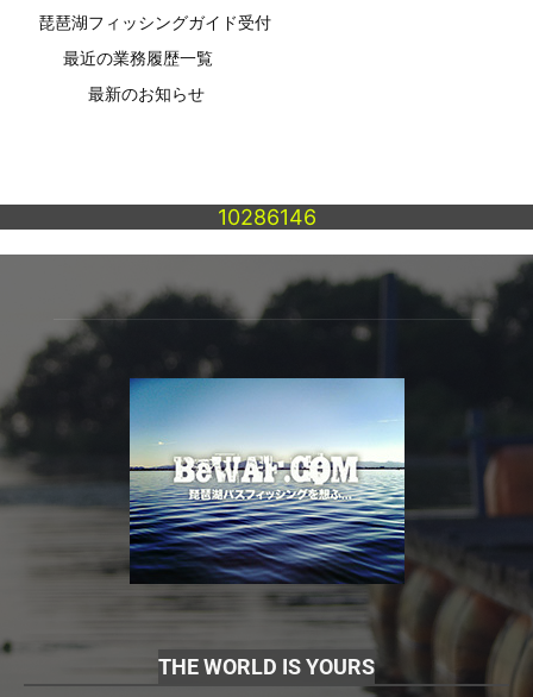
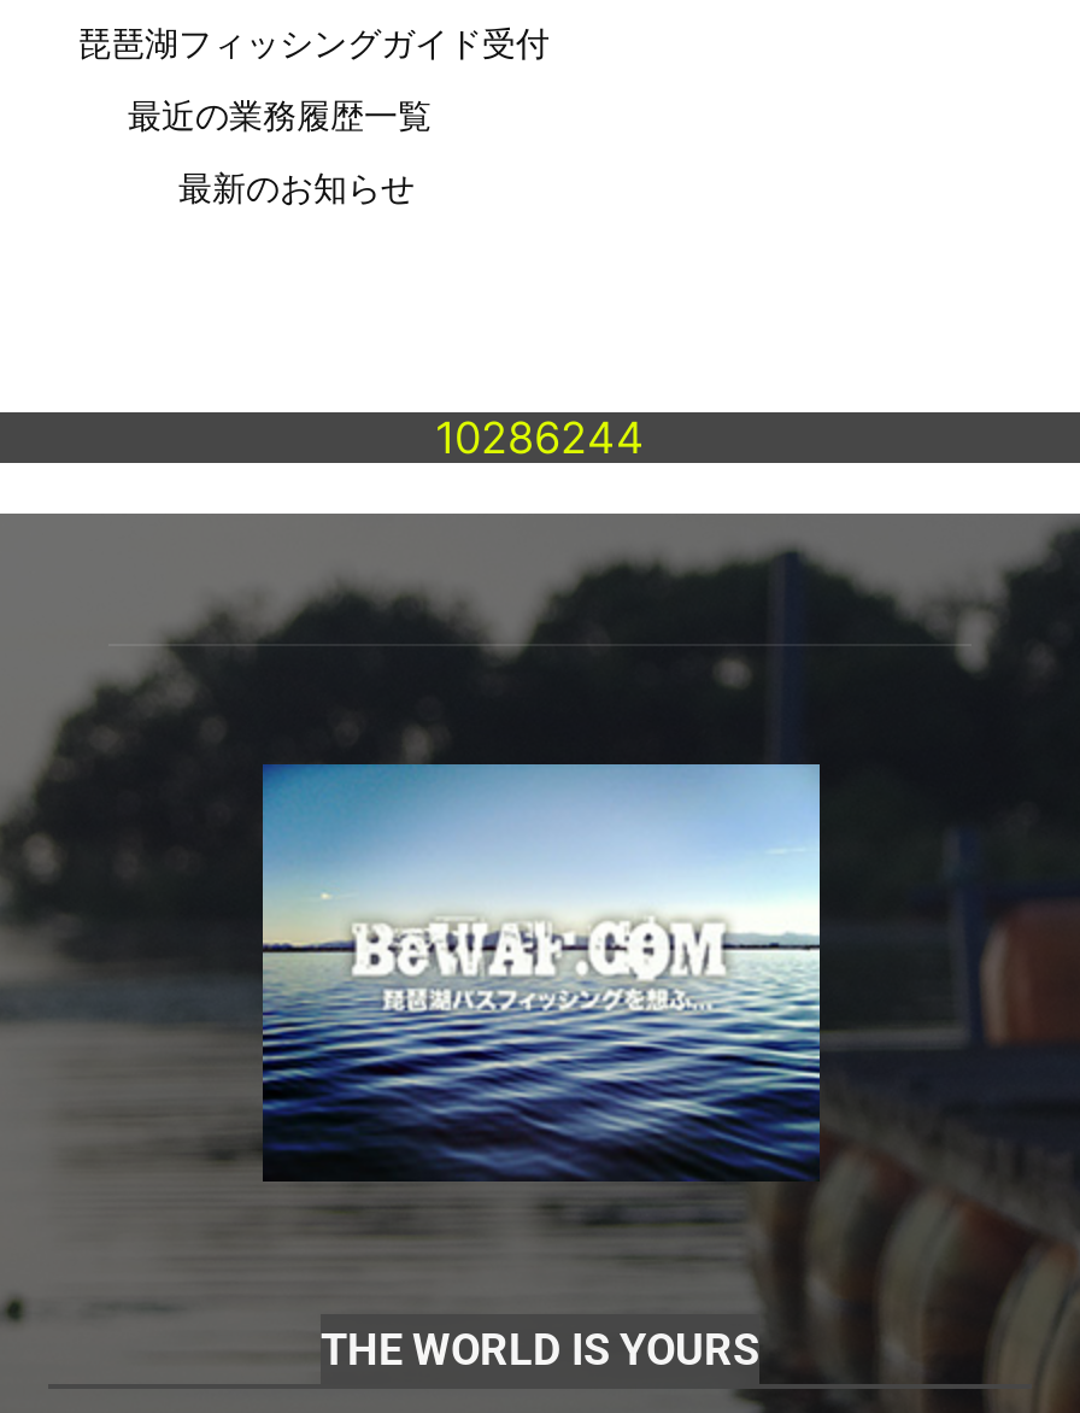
[217,204,316,229] 10286146 -> [435,414,645,465] 10286244

